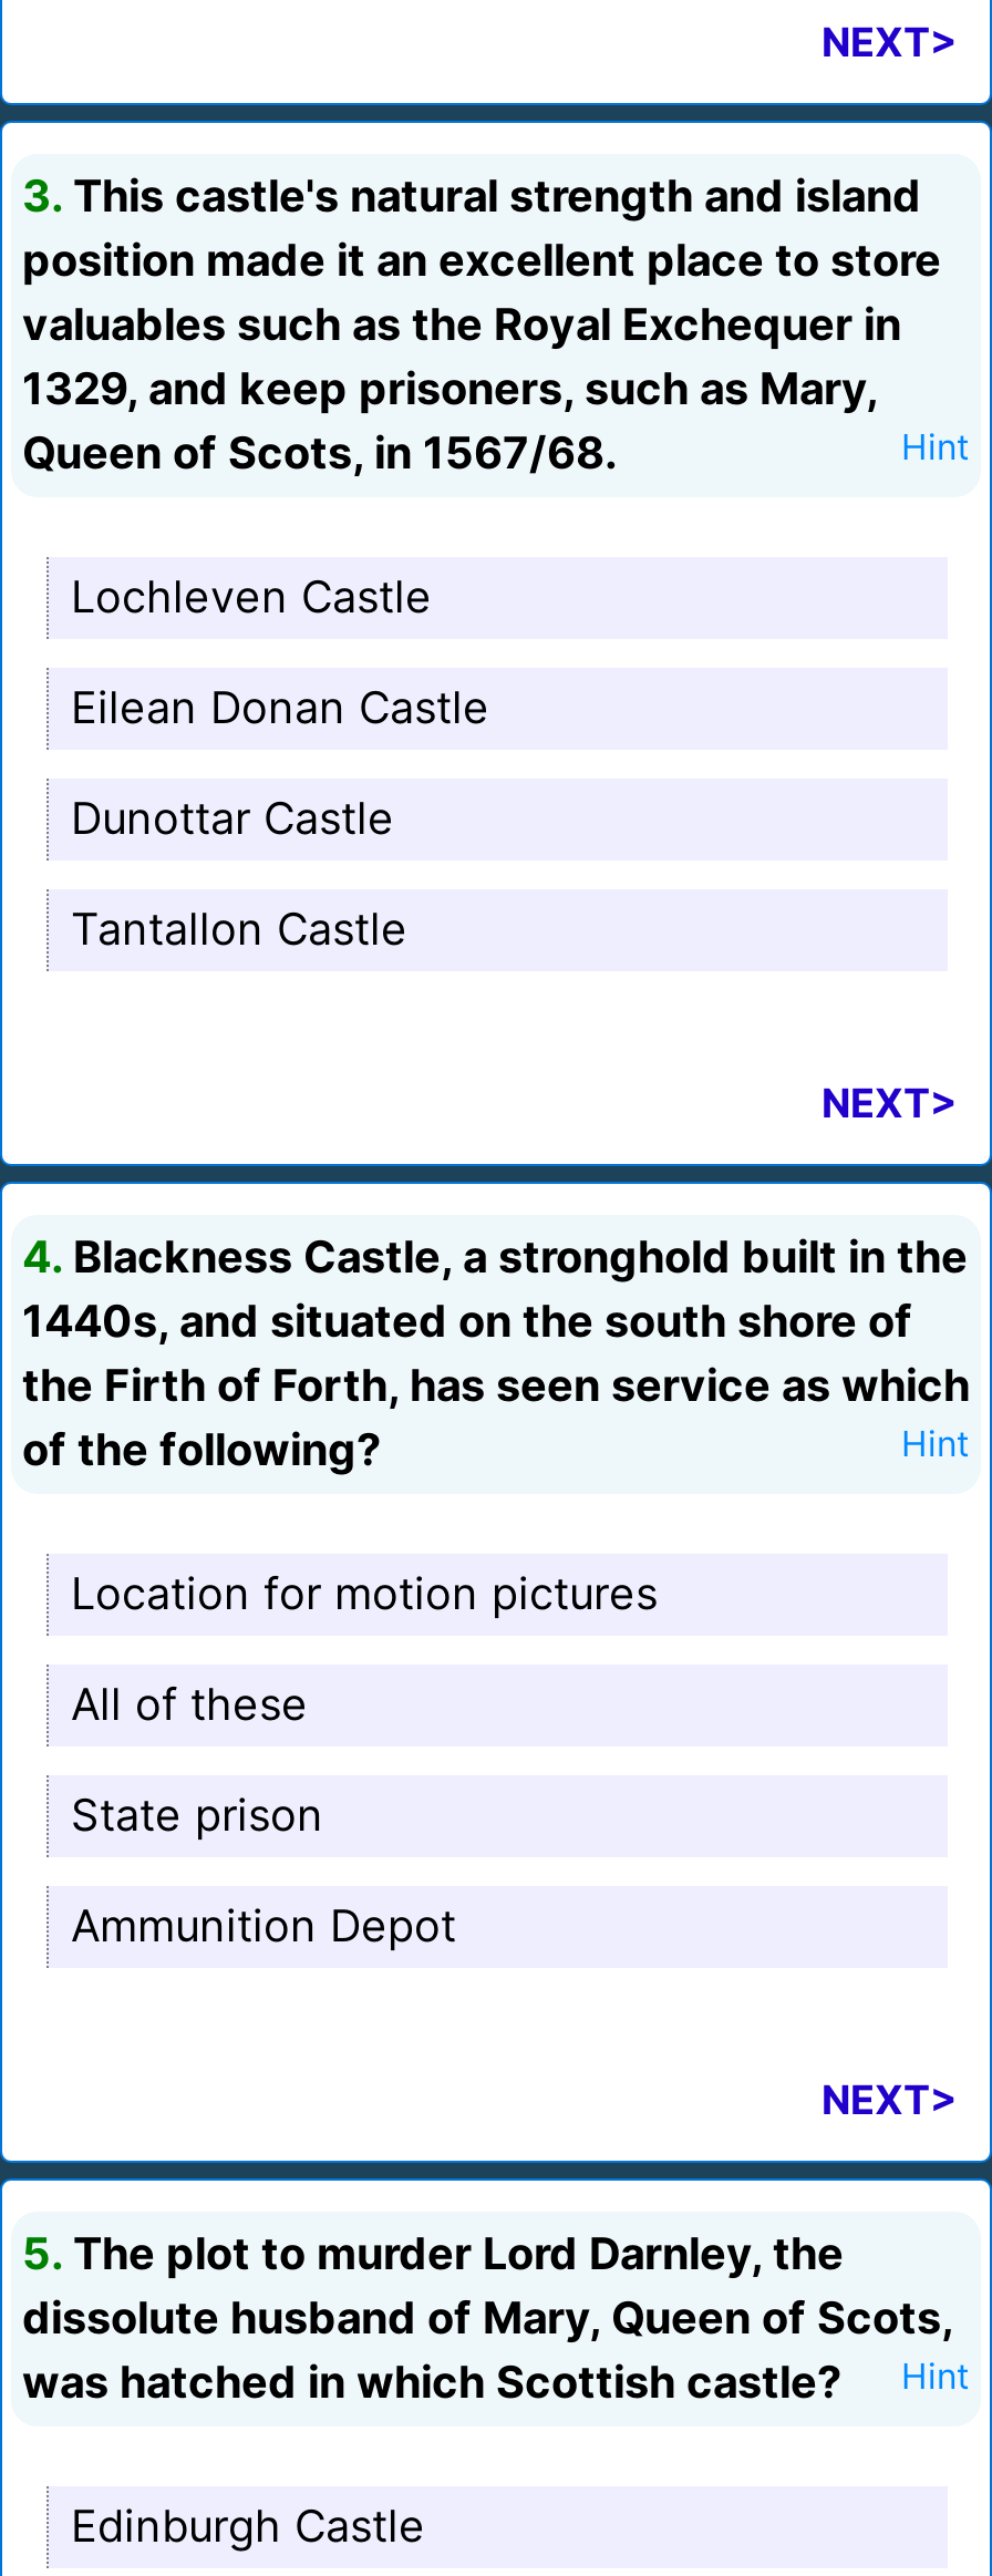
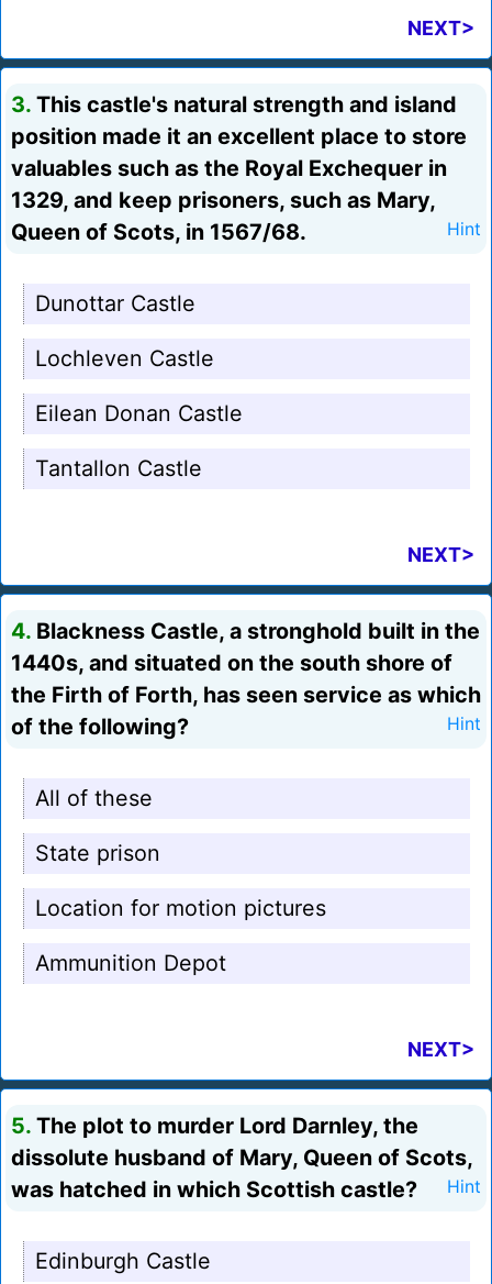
moved [71,570,489,734] -> [35,345,243,427]: Lochleven Castle | Eilean Donan Castle
moved [71,792,394,845] -> [35,290,195,317]: Dunottar Castle
moved [71,1567,658,1620] -> [35,895,326,921]: Location for motion pictures
moved [71,1678,323,1842] -> [35,785,160,866]: All of these | State prison

